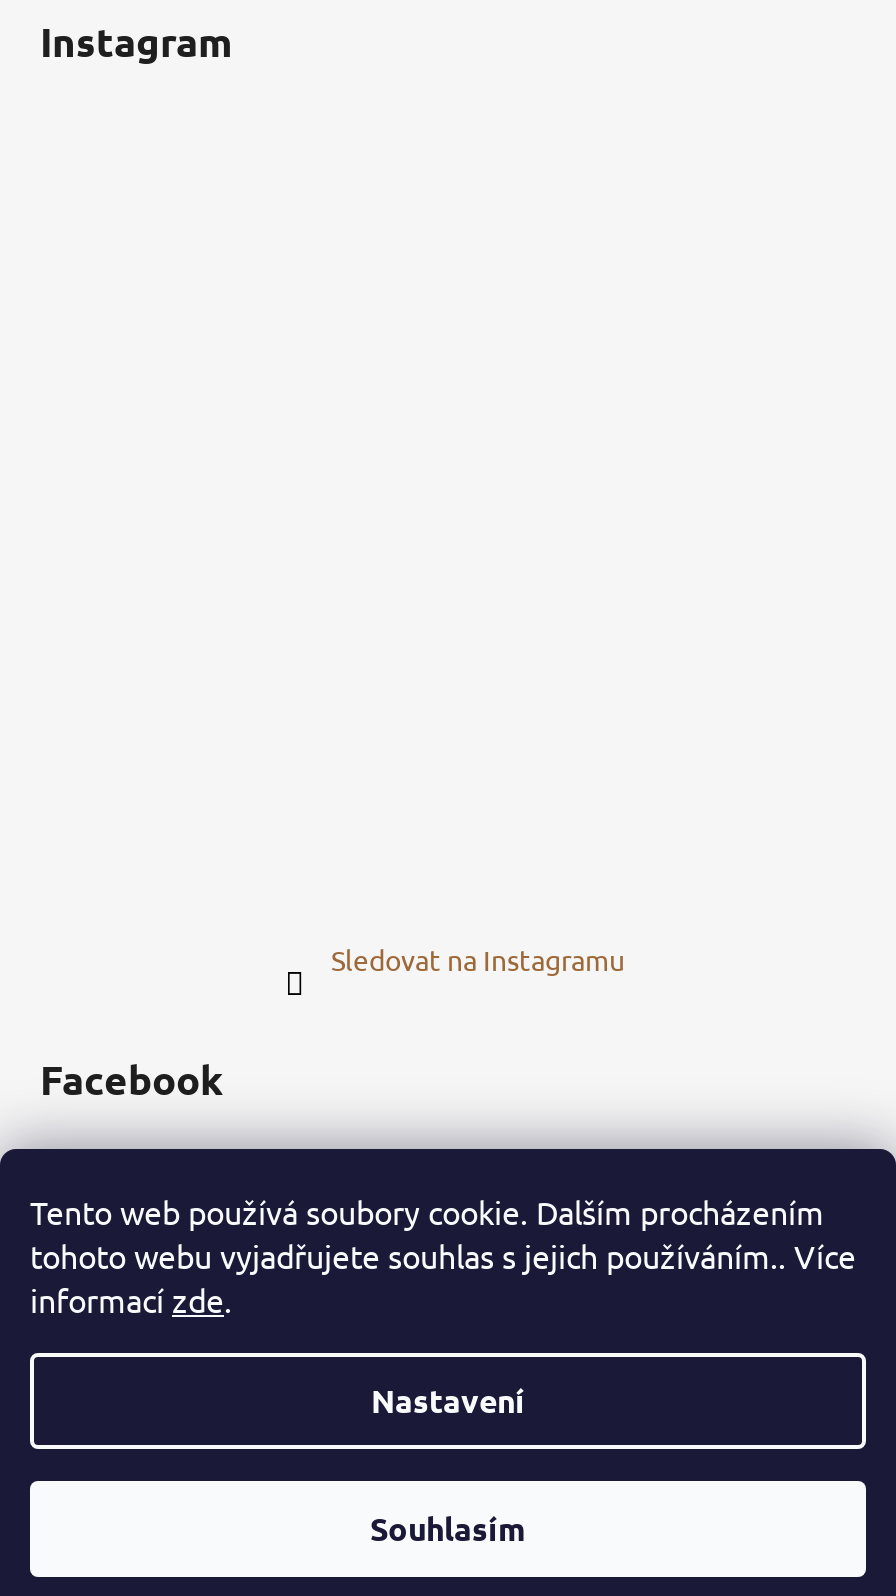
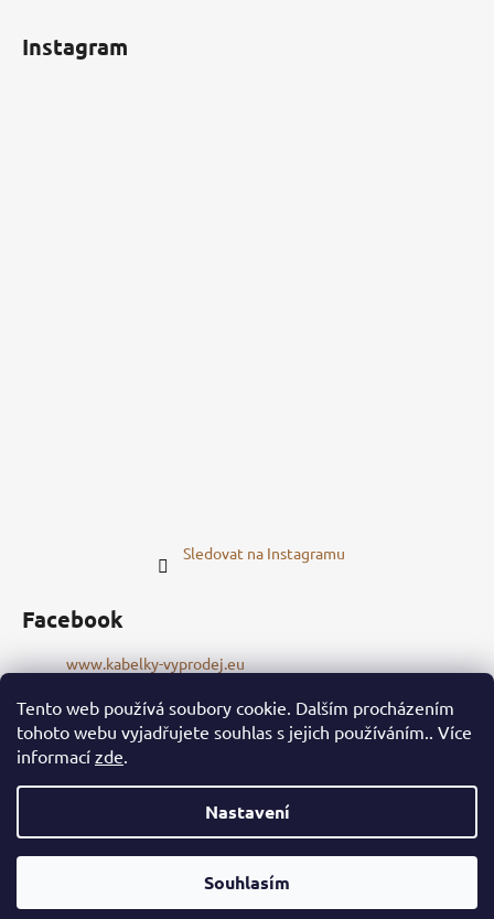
none -> [66,653,245,673] www.kabelky-vyprodej.eu

